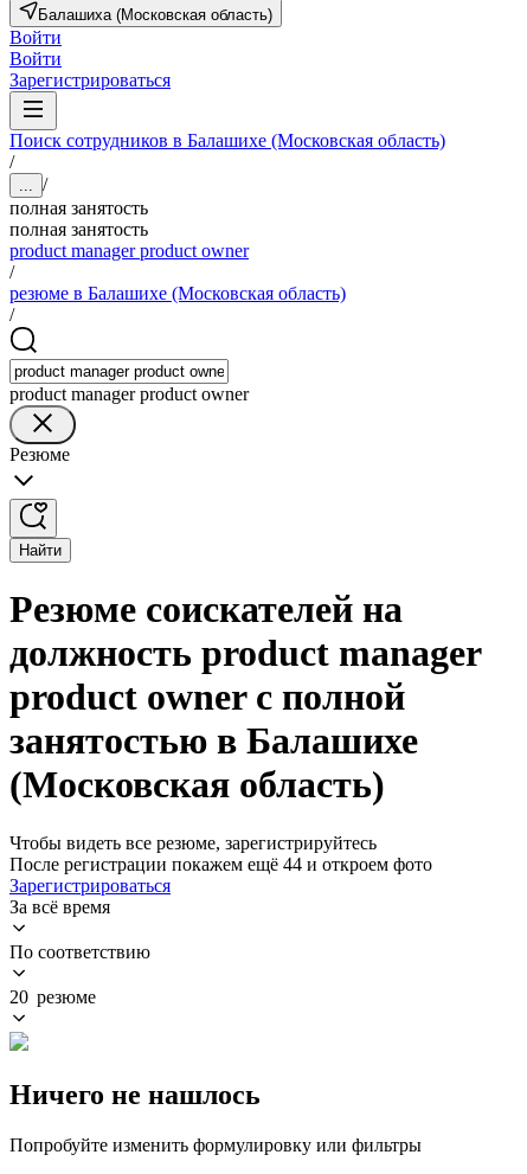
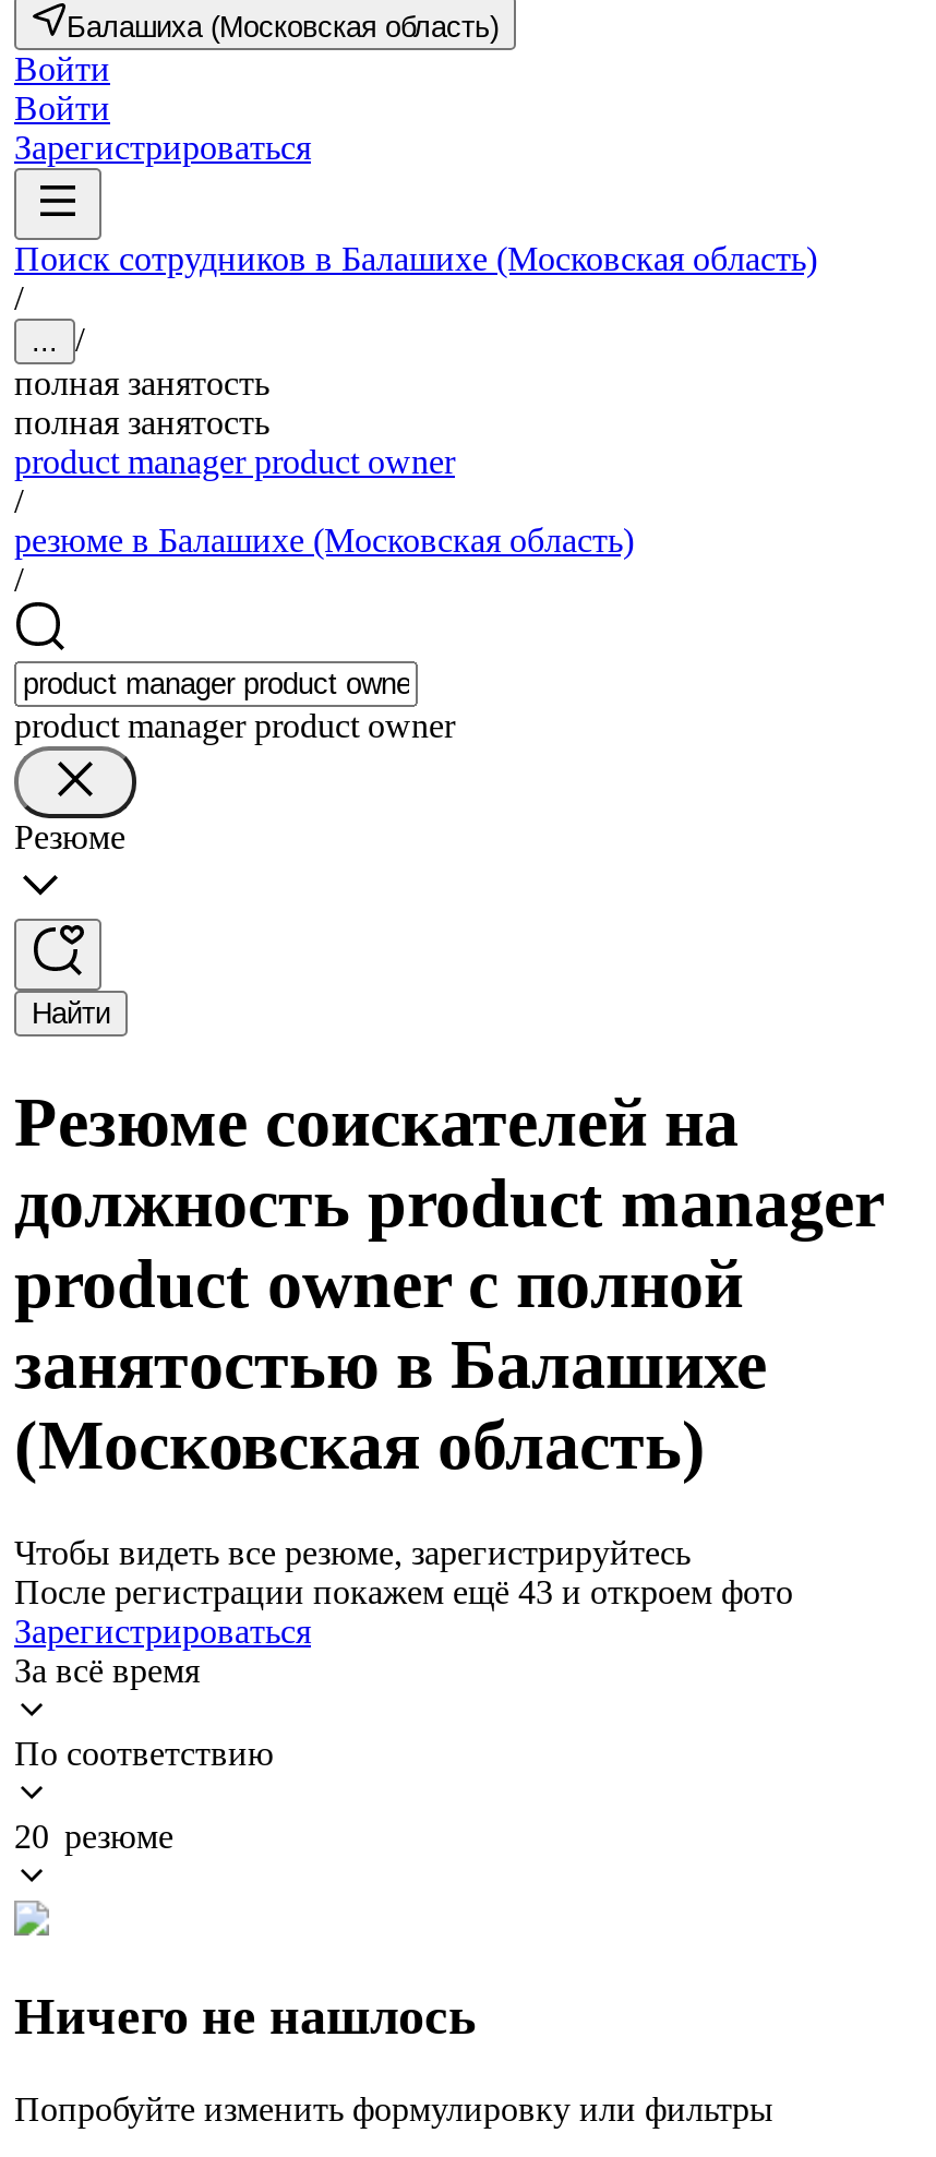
[9,854,432,874] После регистрации покажем ещё 44 и откроем фото -> [14,1573,793,1610] После регистрации покажем ещё 43 и откроем фото

